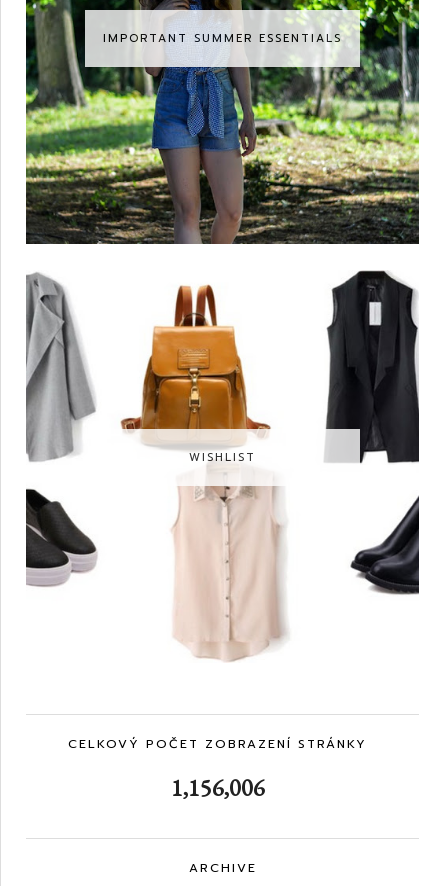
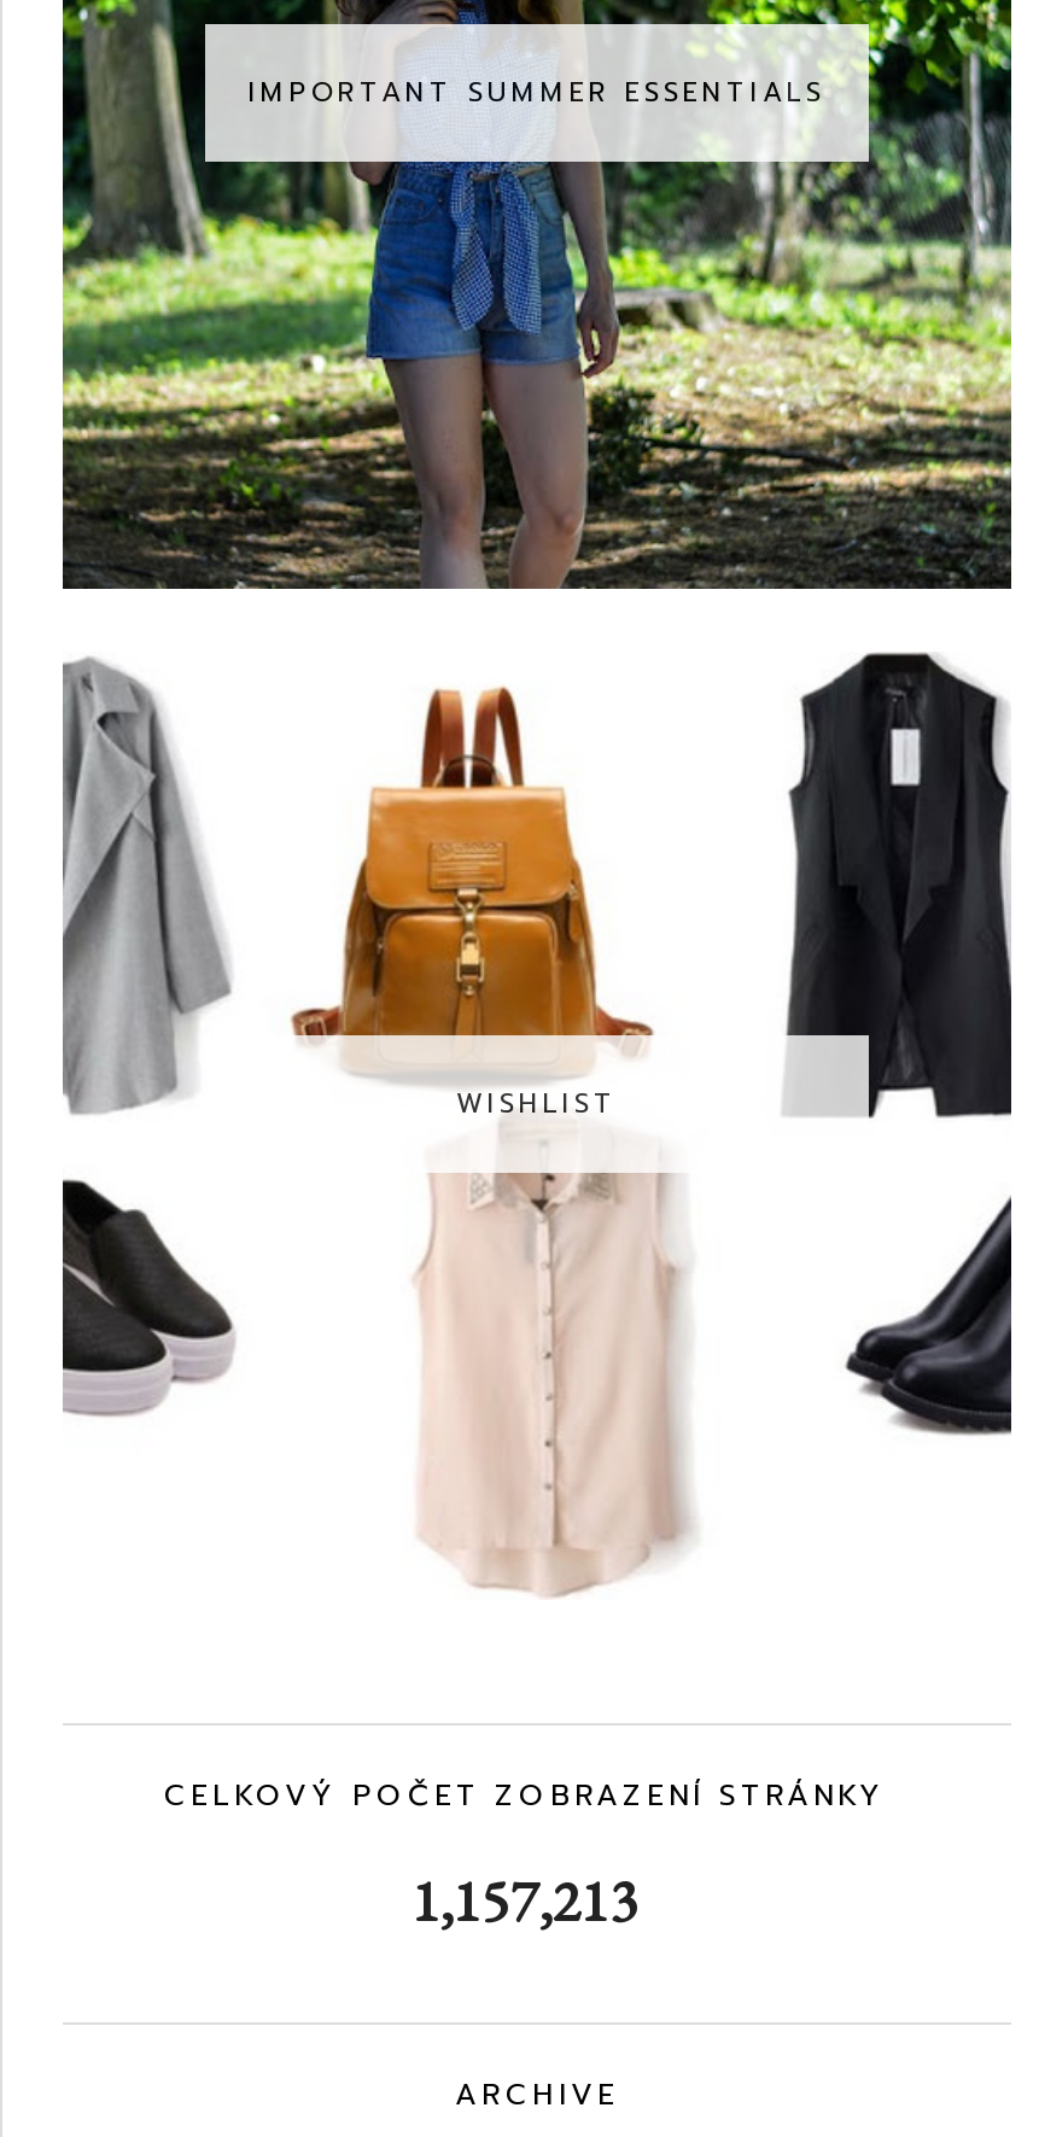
[170,771,264,802] 1,156,006 -> [411,1862,638,1937] 1,157,213

